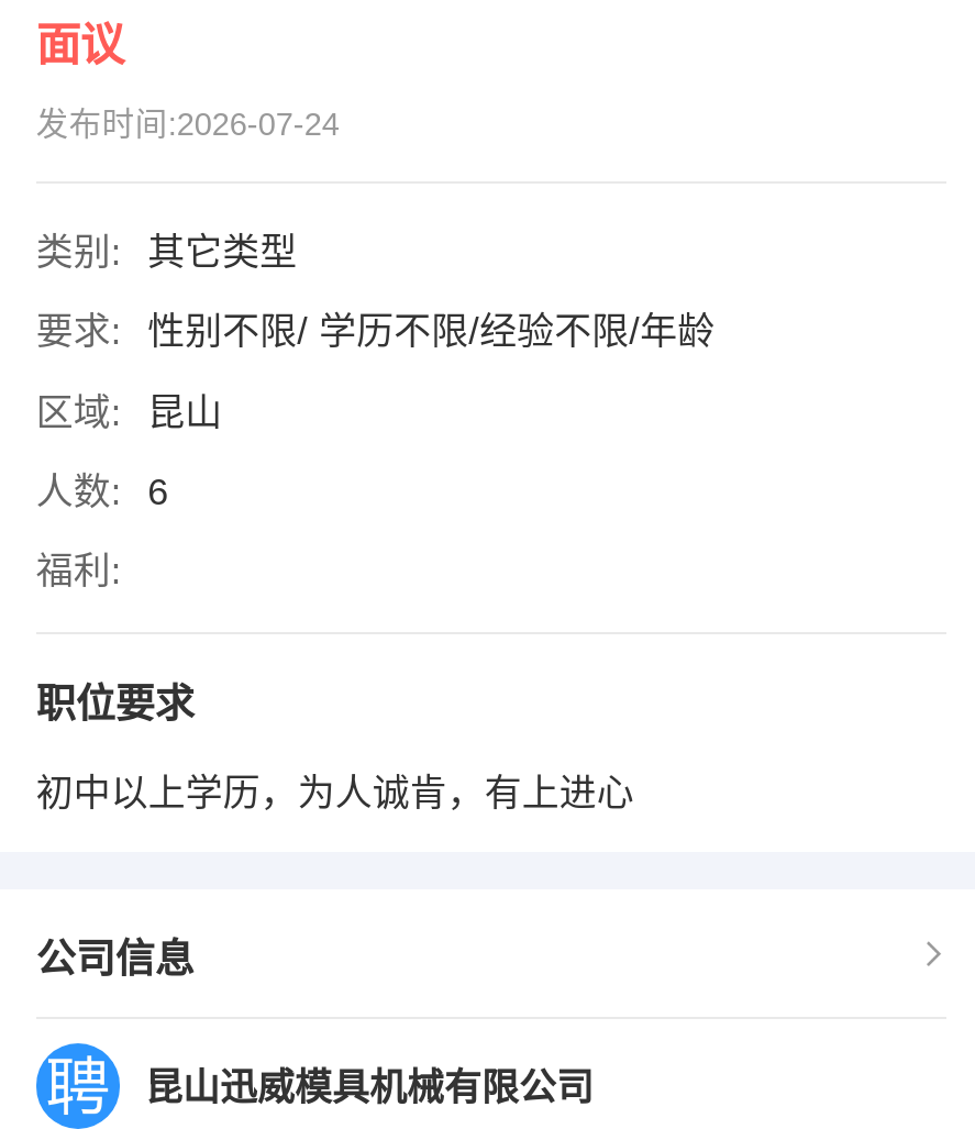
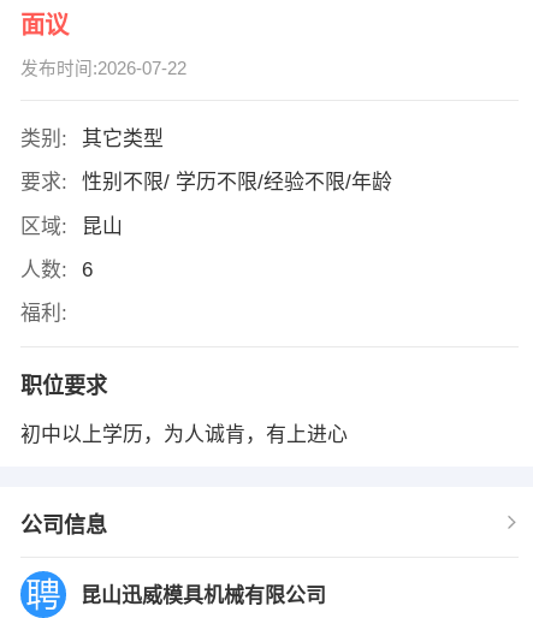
[36,107,339,142] 发布时间:2026-07-24 -> [20,59,186,78] 发布时间:2026-07-22

